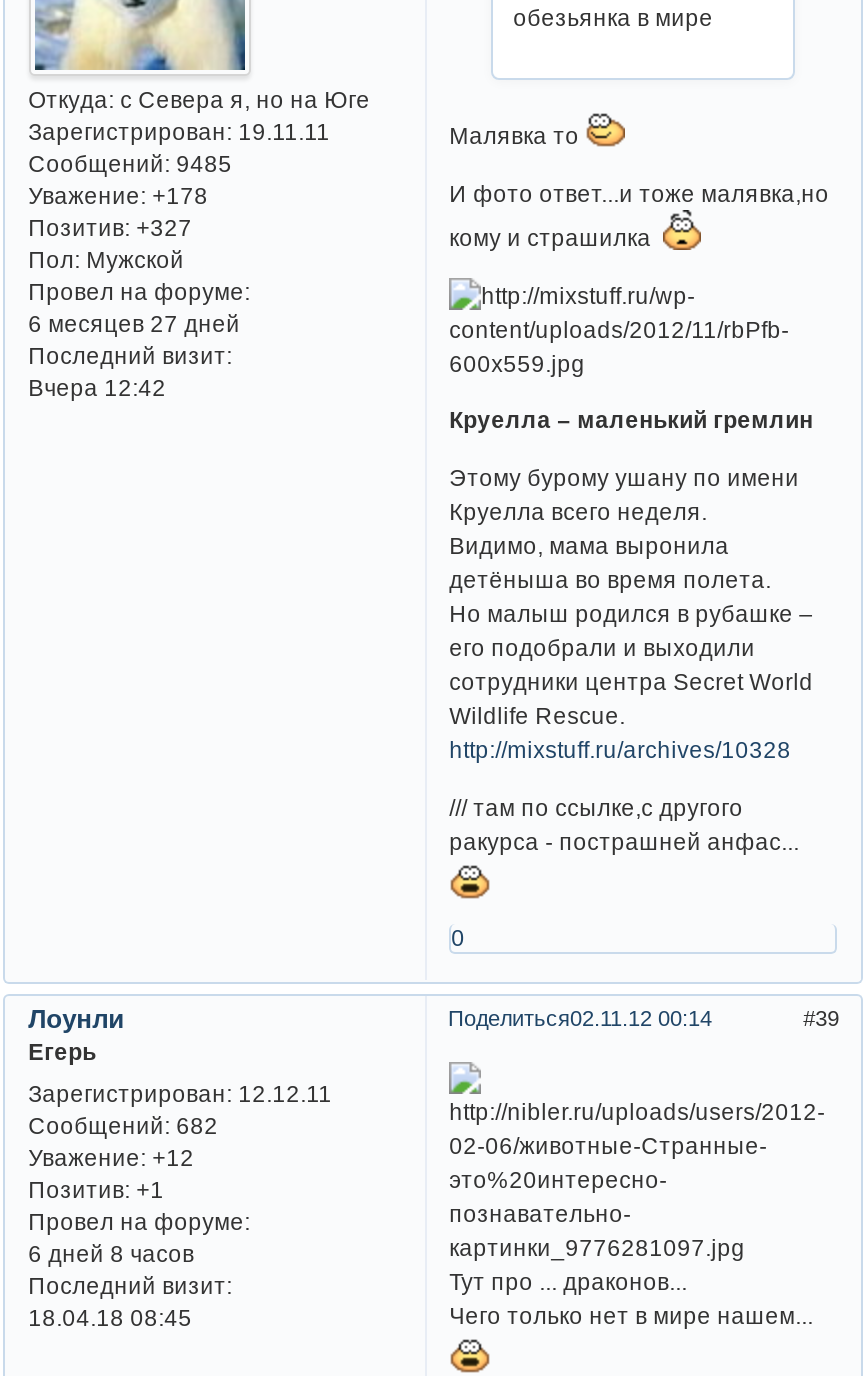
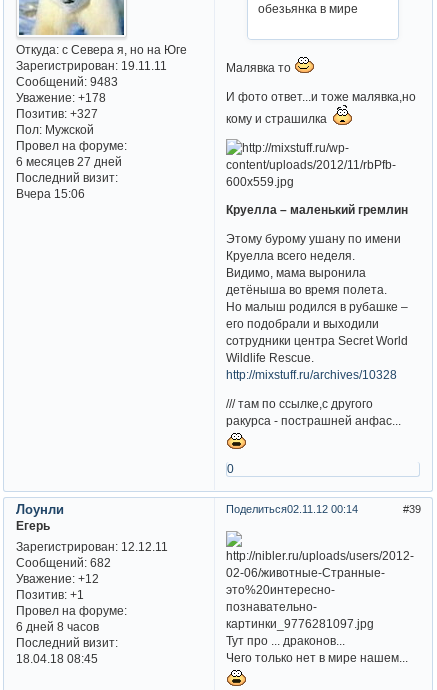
[28,150,232,176] Сообщений: 9485 -> [16,75,118,88] Сообщений: 9483
[28,374,166,400] Вчера 12:42 -> [16,187,85,200] Вчера 15:06

